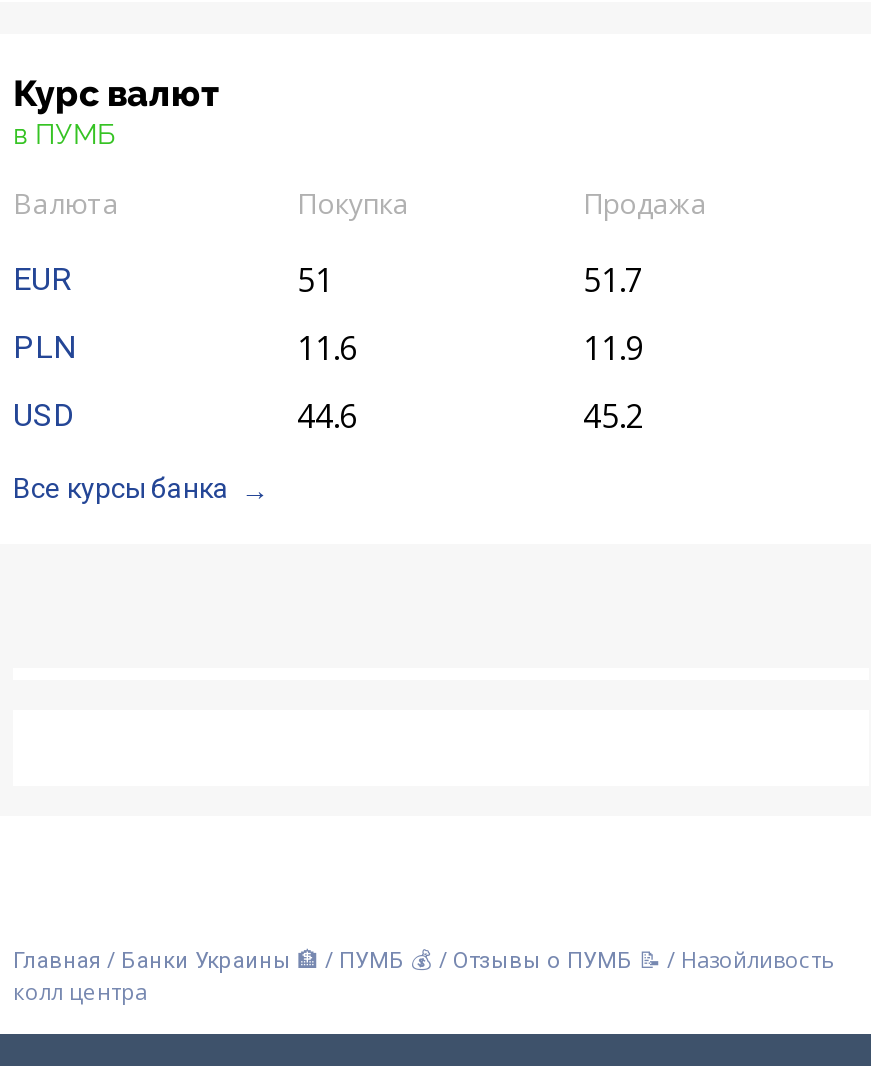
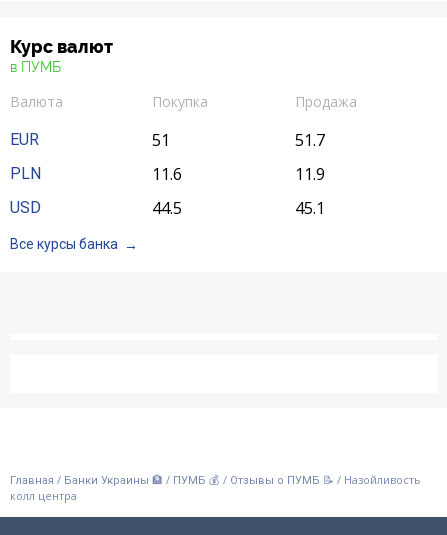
[297,394,357,438] 44.6 -> [152,197,182,219] 44.5
[583,394,643,438] 45.2 -> [295,197,325,219] 45.1

